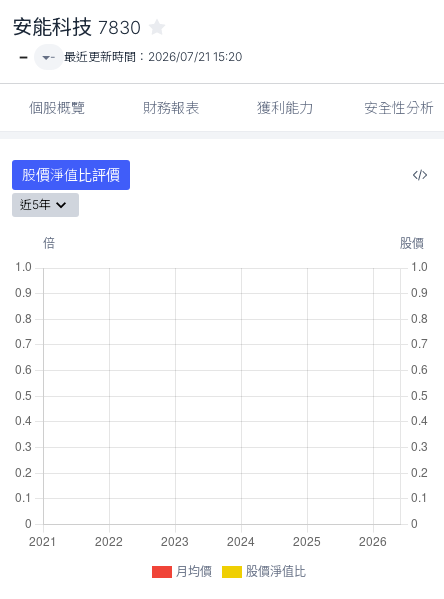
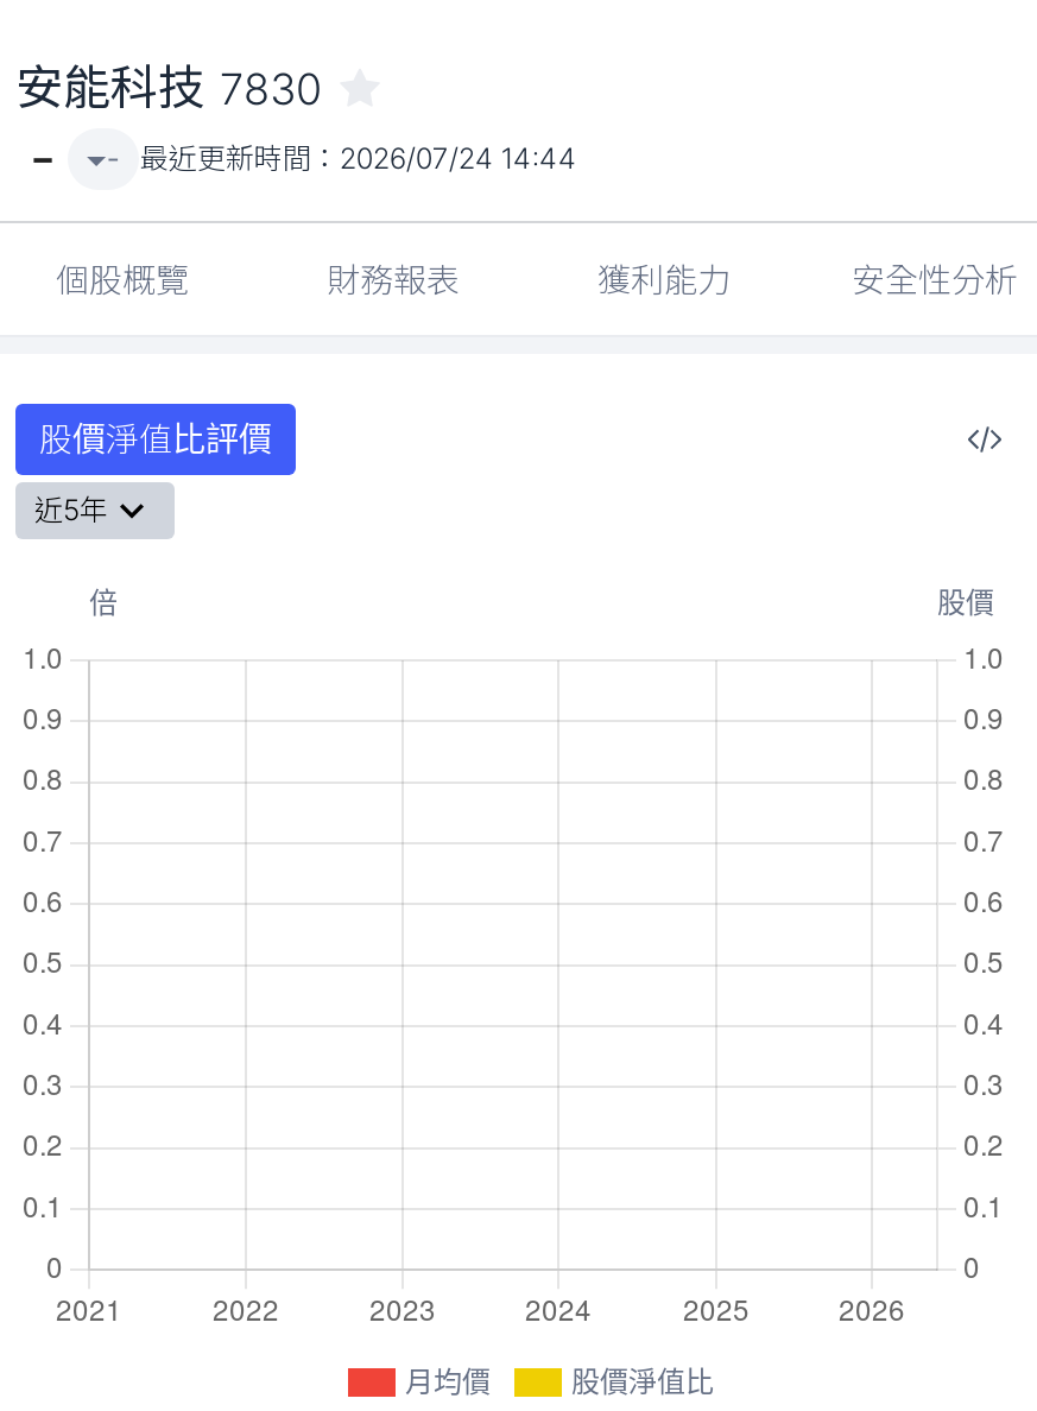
[50,49,242,64] - 最近更新時間：2026/07/21 15:20 -> [107,140,577,176] - 最近更新時間：2026/07/24 14:44

